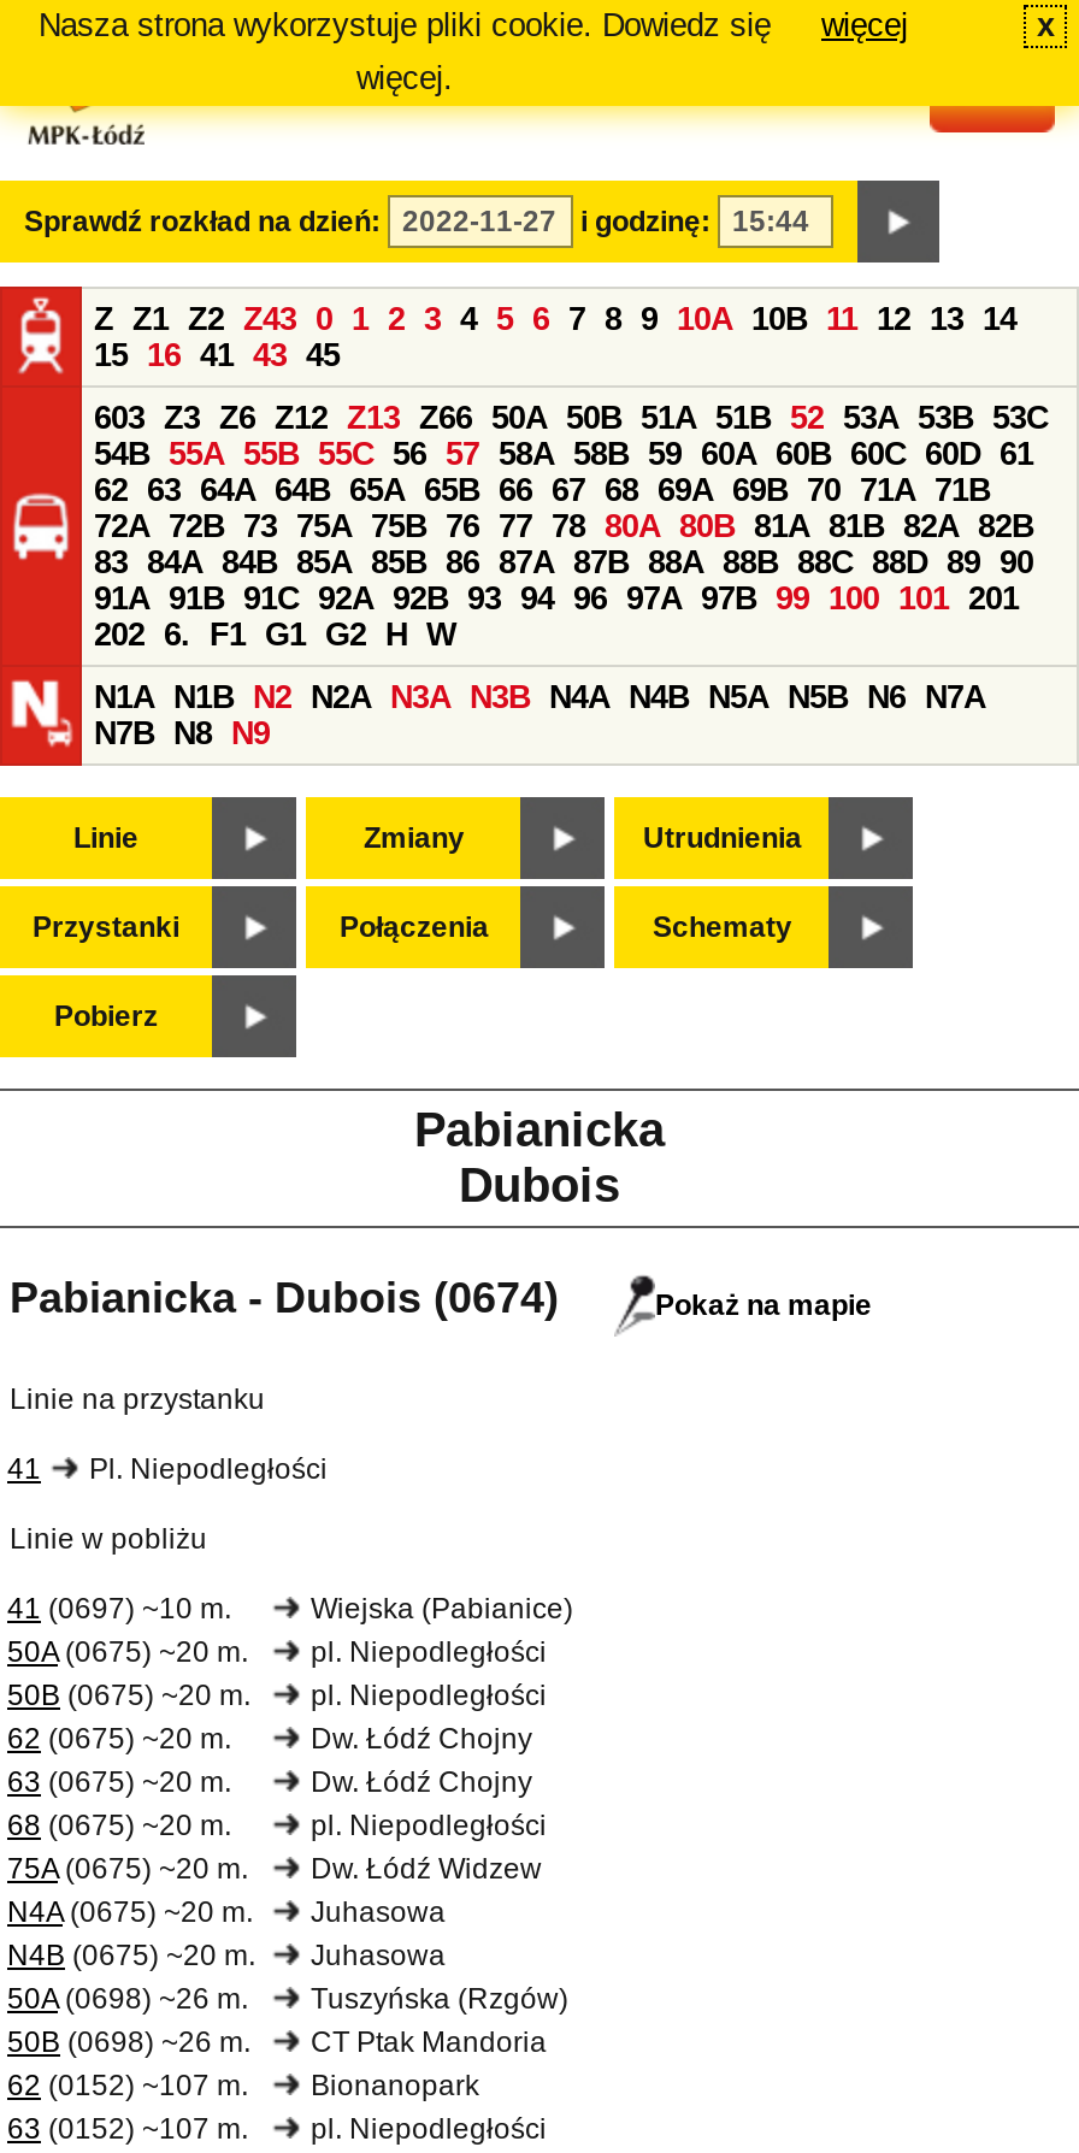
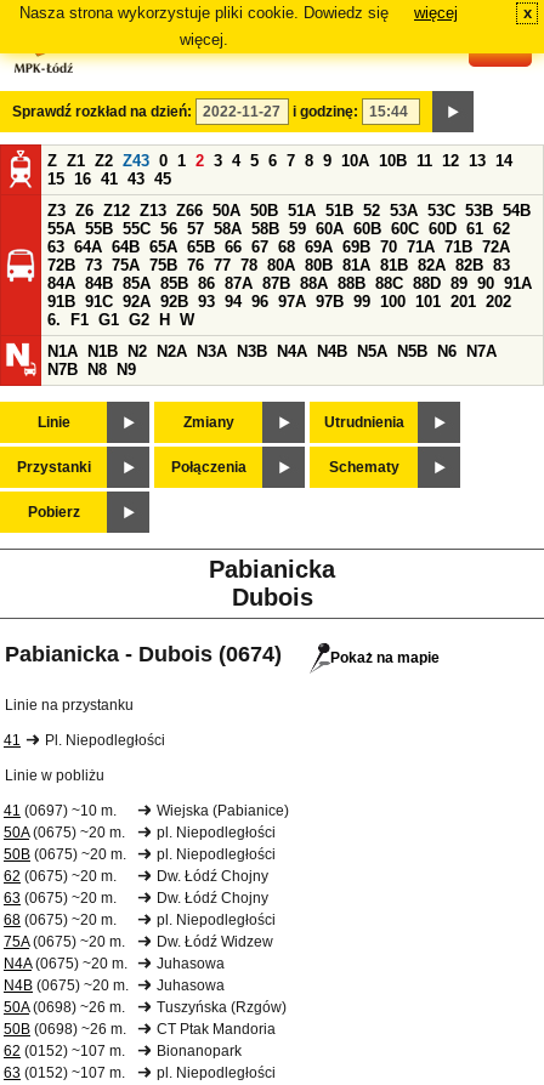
[94,400,1048,653] 603 Z3 Z6 Z12 Z13 Z66 50A 50B 51A 51B 52 53A 53B 53C | 54B 55A 55B 55C 56 57 58A 58B 59 60A 60B 60C 60D 61 | 62 63 64A 64B 65A 65B 66 67 68 69A 69B 70 71A 71B | 72A 72B 73 75A 75B 76 77 78 80A 80B 81A 81B 82A 82B | 83 84A 84B 85A 85B 86 87A 87B 88A 88B 88C 88D 89 90 | 91A 91B 91C 92A 92B 93 94 96 97A 97B 99 100 101 201 | 202 6. F1 G1 G2 H W -> [47,201,532,329] Z3 Z6 Z12 Z13 Z66 50A 50B 51A 51B 52 53A 53C 53B 54B | 55A 55B 55C 56 57 58A 58B 59 60A 60B 60C 60D 61 62 | 63 64A 64B 65A 65B 66 67 68 69A 69B 70 71A 71B 72A | 72B 73 75A 75B 76 77 78 80A 80B 81A 81B 82A 82B 83 | 84A 84B 85A 85B 86 87A 87B 88A 88B 88C 88D 89 90 91A | 91B 91C 92A 92B 93 94 96 97A 97B 99 100 101 201 202 | 6. F1 G1 G2 H W

